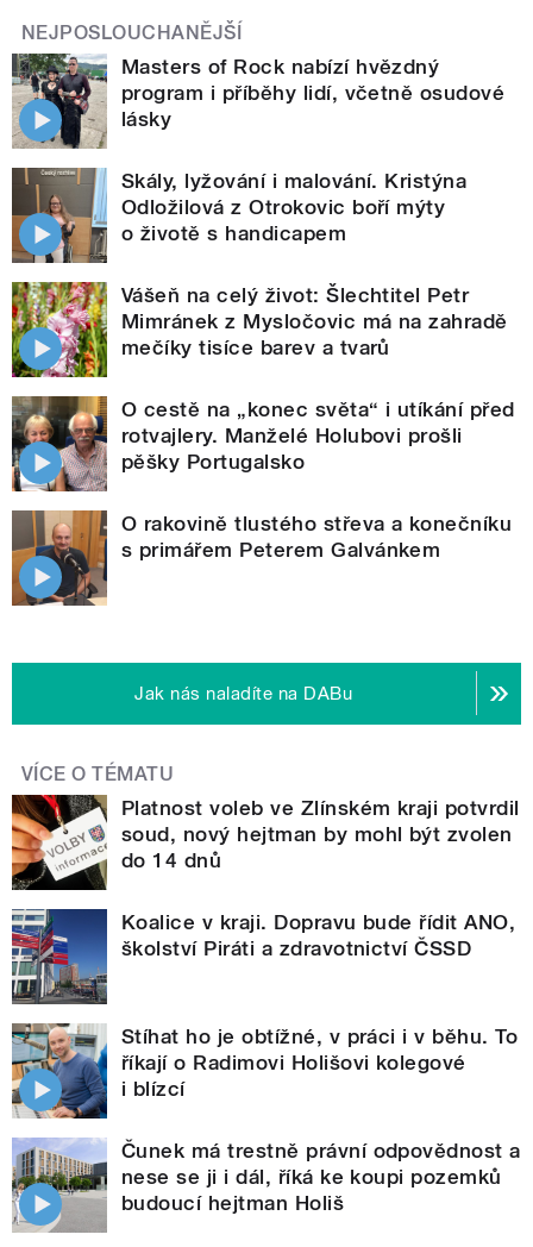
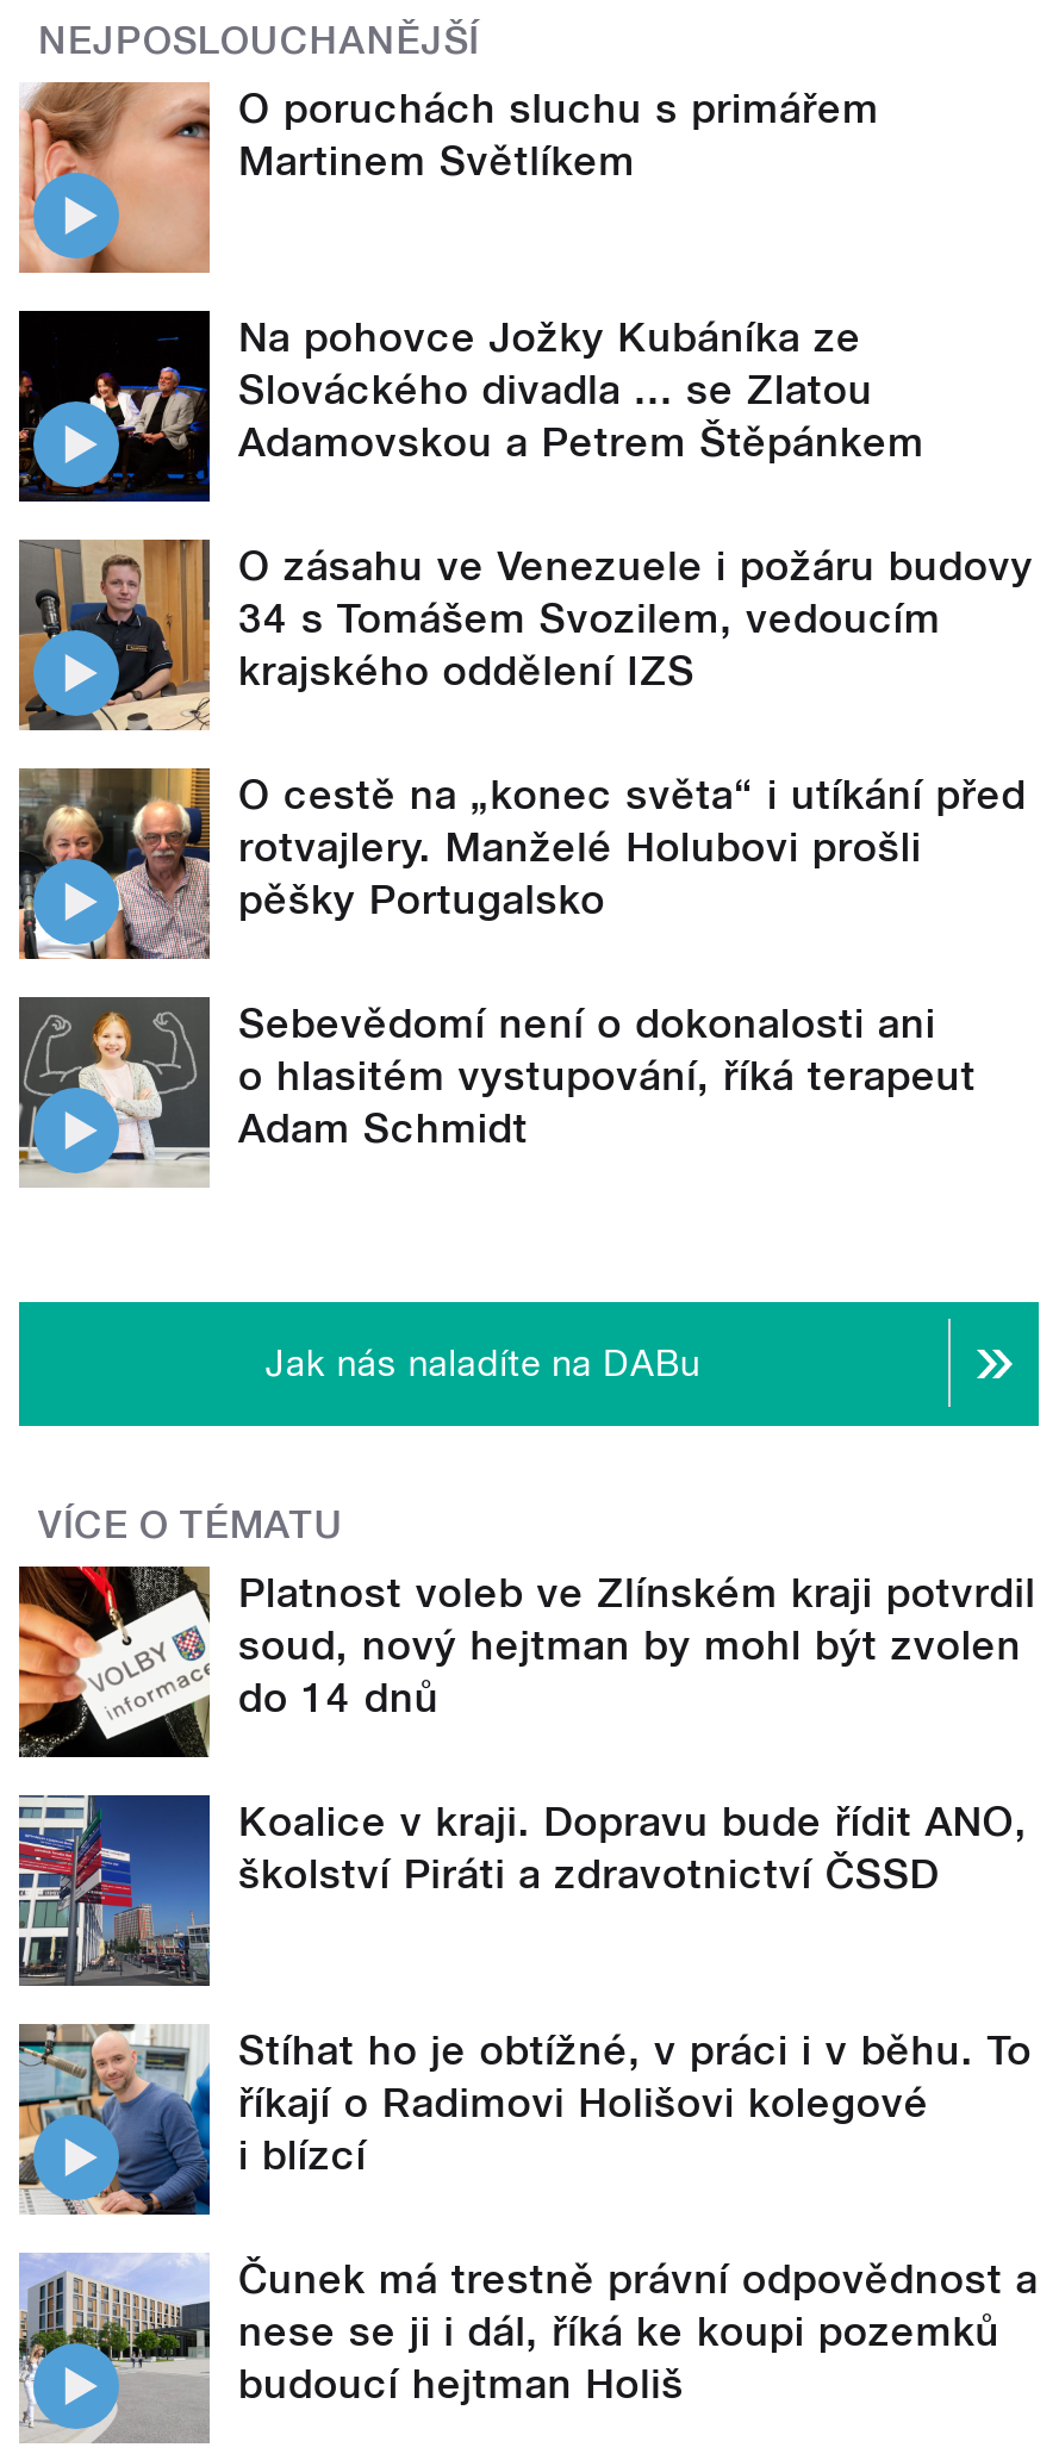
[11,52,505,150] [image] | Masters of Rock nabízí hvězdný | program i příběhy lidí, včetně osudové | lásky -> [19,80,879,273] [image] | O poruchách sluchu s primářem | Martinem Světlíkem
[11,167,467,264] [image] | Skály, lyžování i malování. Kristýna | Odložilová z Otrokovic boří mýty | o životě s handicapem -> [17,309,924,504] [image] | Na pohovce Jožky Kubáníka ze | Slováckého divadla ... se Zlatou | Adamovskou a Petrem Štěpánkem
[12,281,508,377] [image] | Vášeň na celý život: Šlechtitel Petr | Mimránek z Mysločovic má na zahradě | mečíky tisíce barev a tvarů -> [19,540,1034,730] [image] | O zásahu ve Venezuele i požáru budovy | 34 s Tomášem Svozilem, vedoucím | krajského oddělení IZS
[11,509,512,606] [image] | O rakovině tlustého střeva a konečníku | s primářem Peterem Galvánkem -> [17,995,976,1185] [image] | Sebevědomí není o dokonalosti ani | o hlasitém vystupování, říká terapeut | Adam Schmidt

